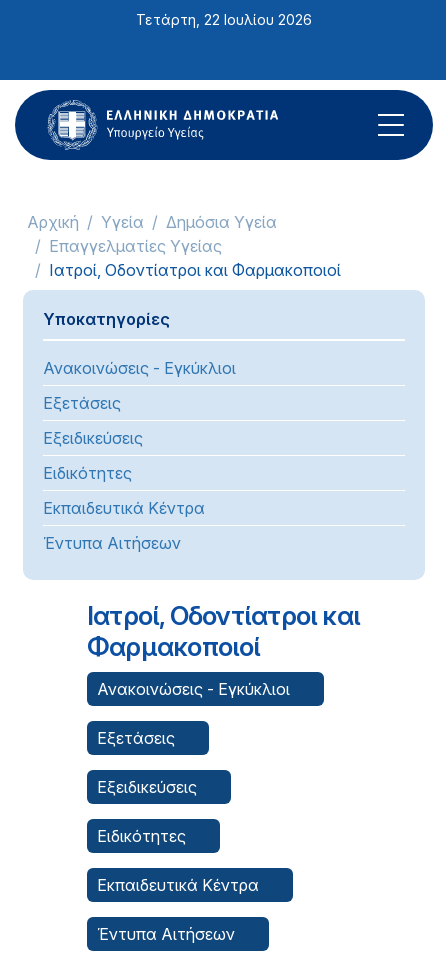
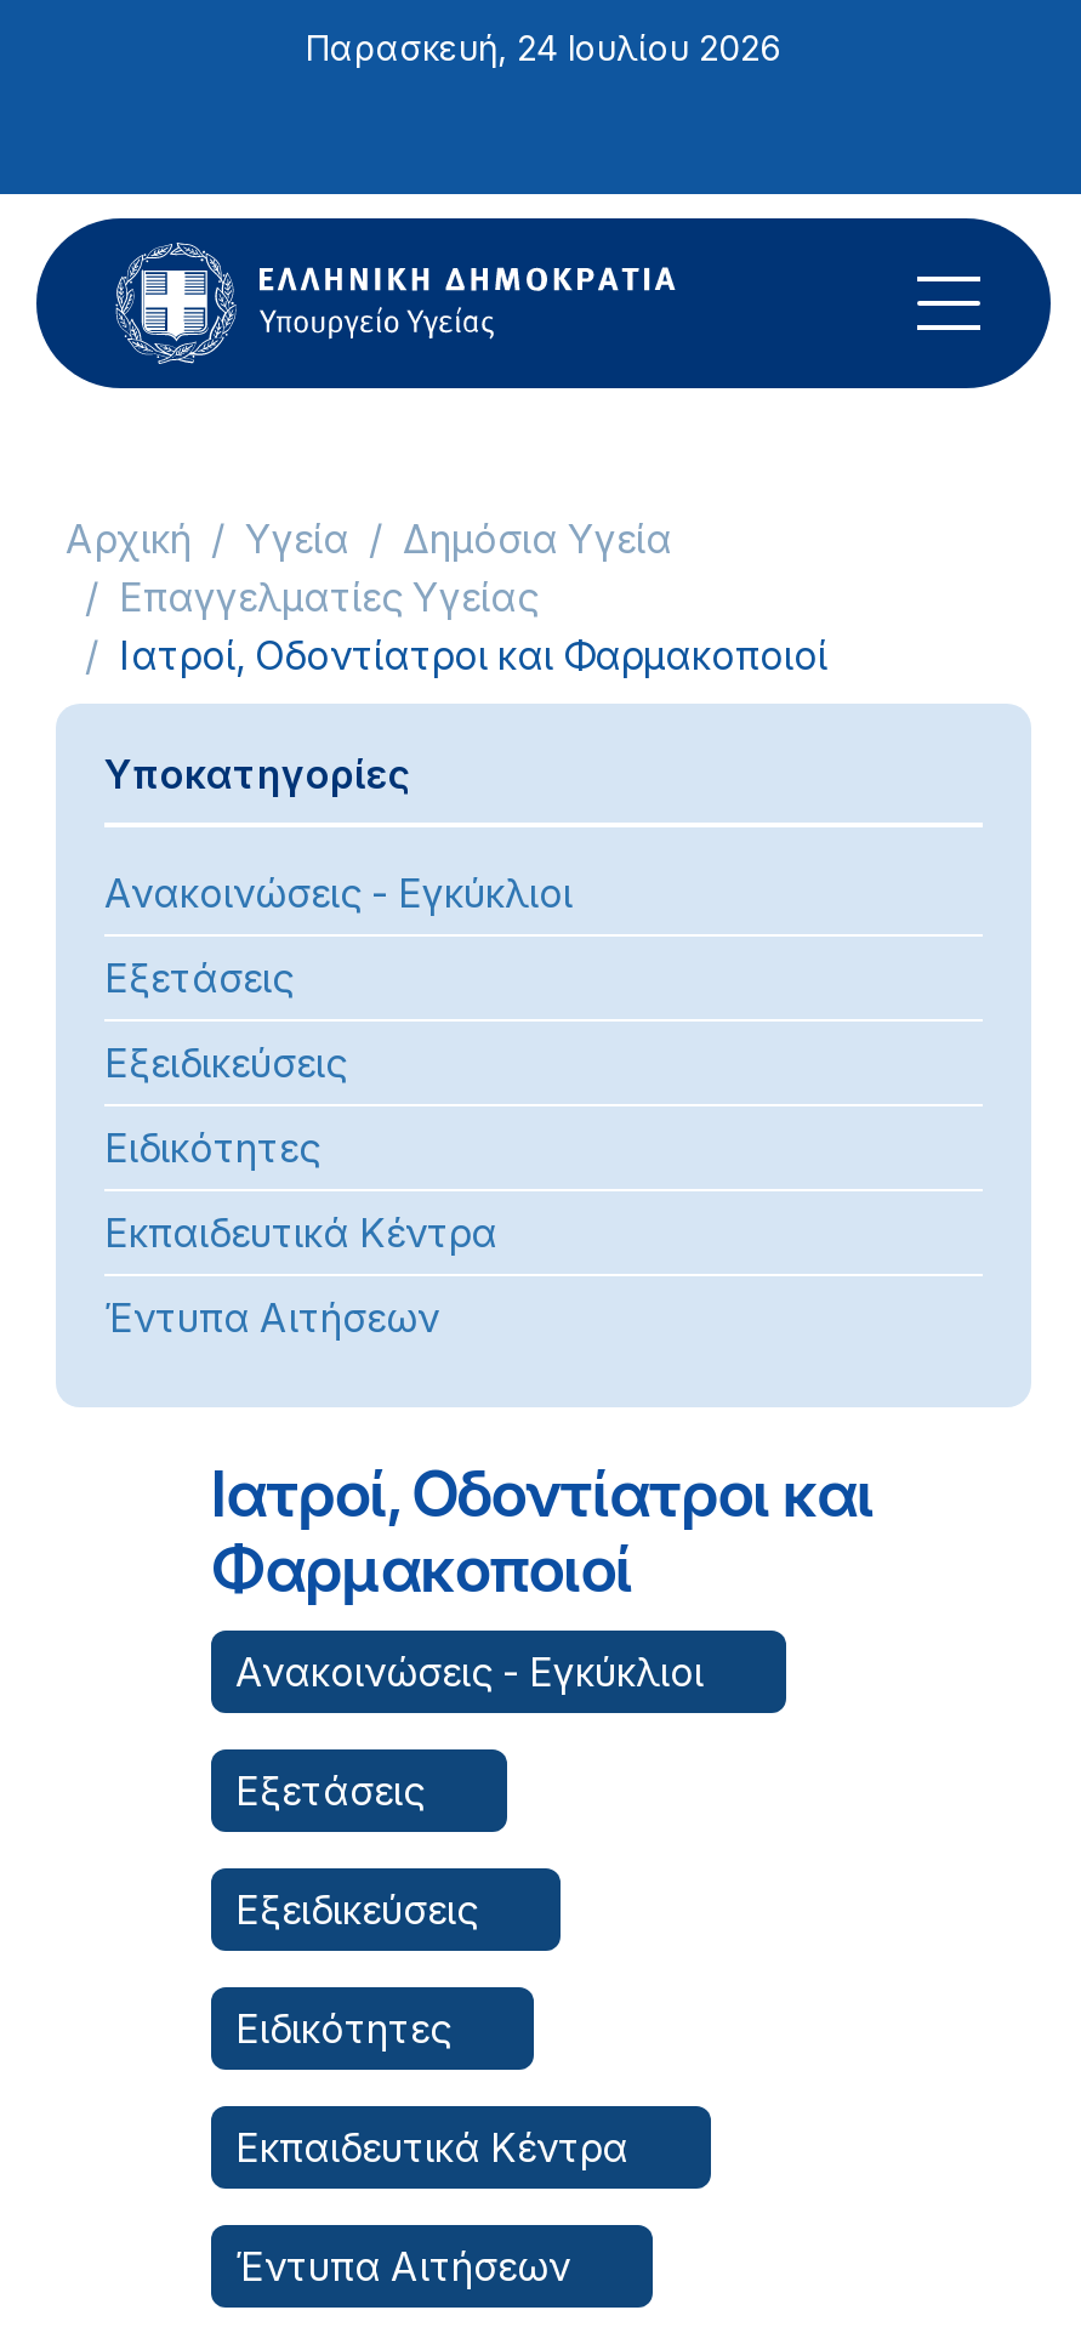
[136,11,312,28] Τετάρτη, 22 Ιουλίου 2026 -> [306,27,781,68] Παρασκευή, 24 Ιουλίου 2026

